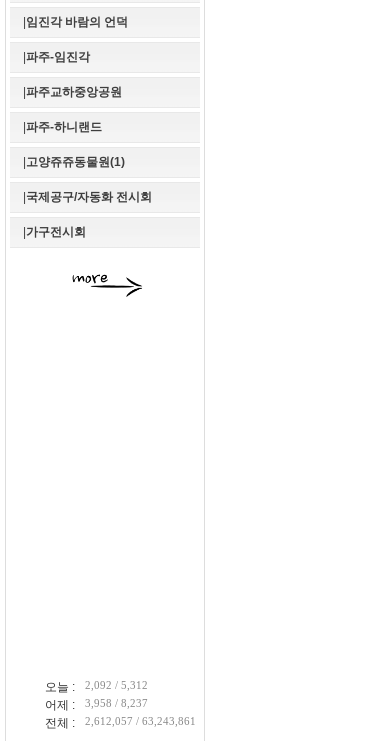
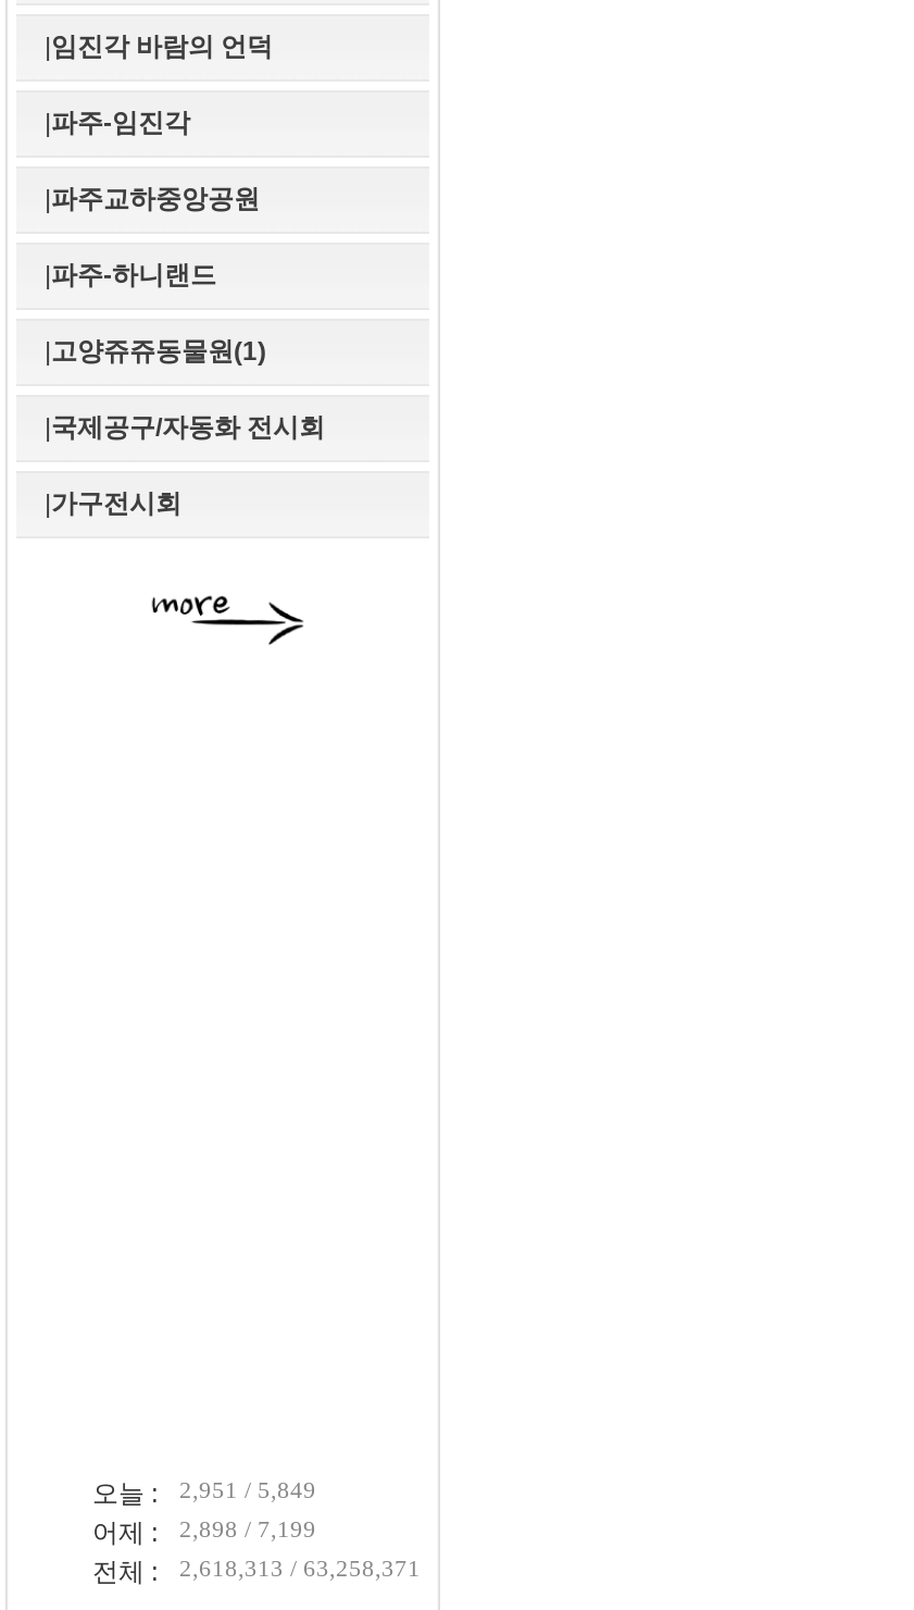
[45,679,148,694] 오늘 : 2,092 / 5,312 -> [92,1477,316,1509] 오늘 : 2,951 / 5,849
[45,697,148,712] 어제 : 3,958 / 8,237 -> [92,1516,316,1549] 어제 : 2,898 / 7,199
[45,715,196,730] 전체 : 2,612,057 / 63,243,861 -> [92,1555,421,1588] 전체 : 2,618,313 / 63,258,371

